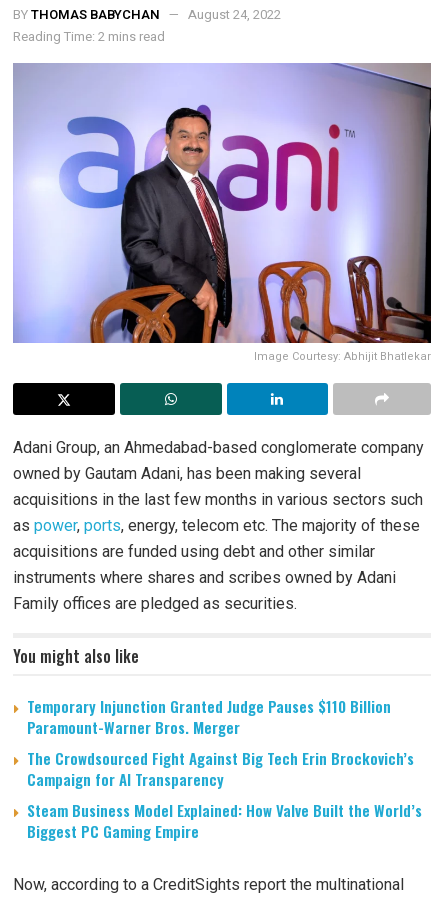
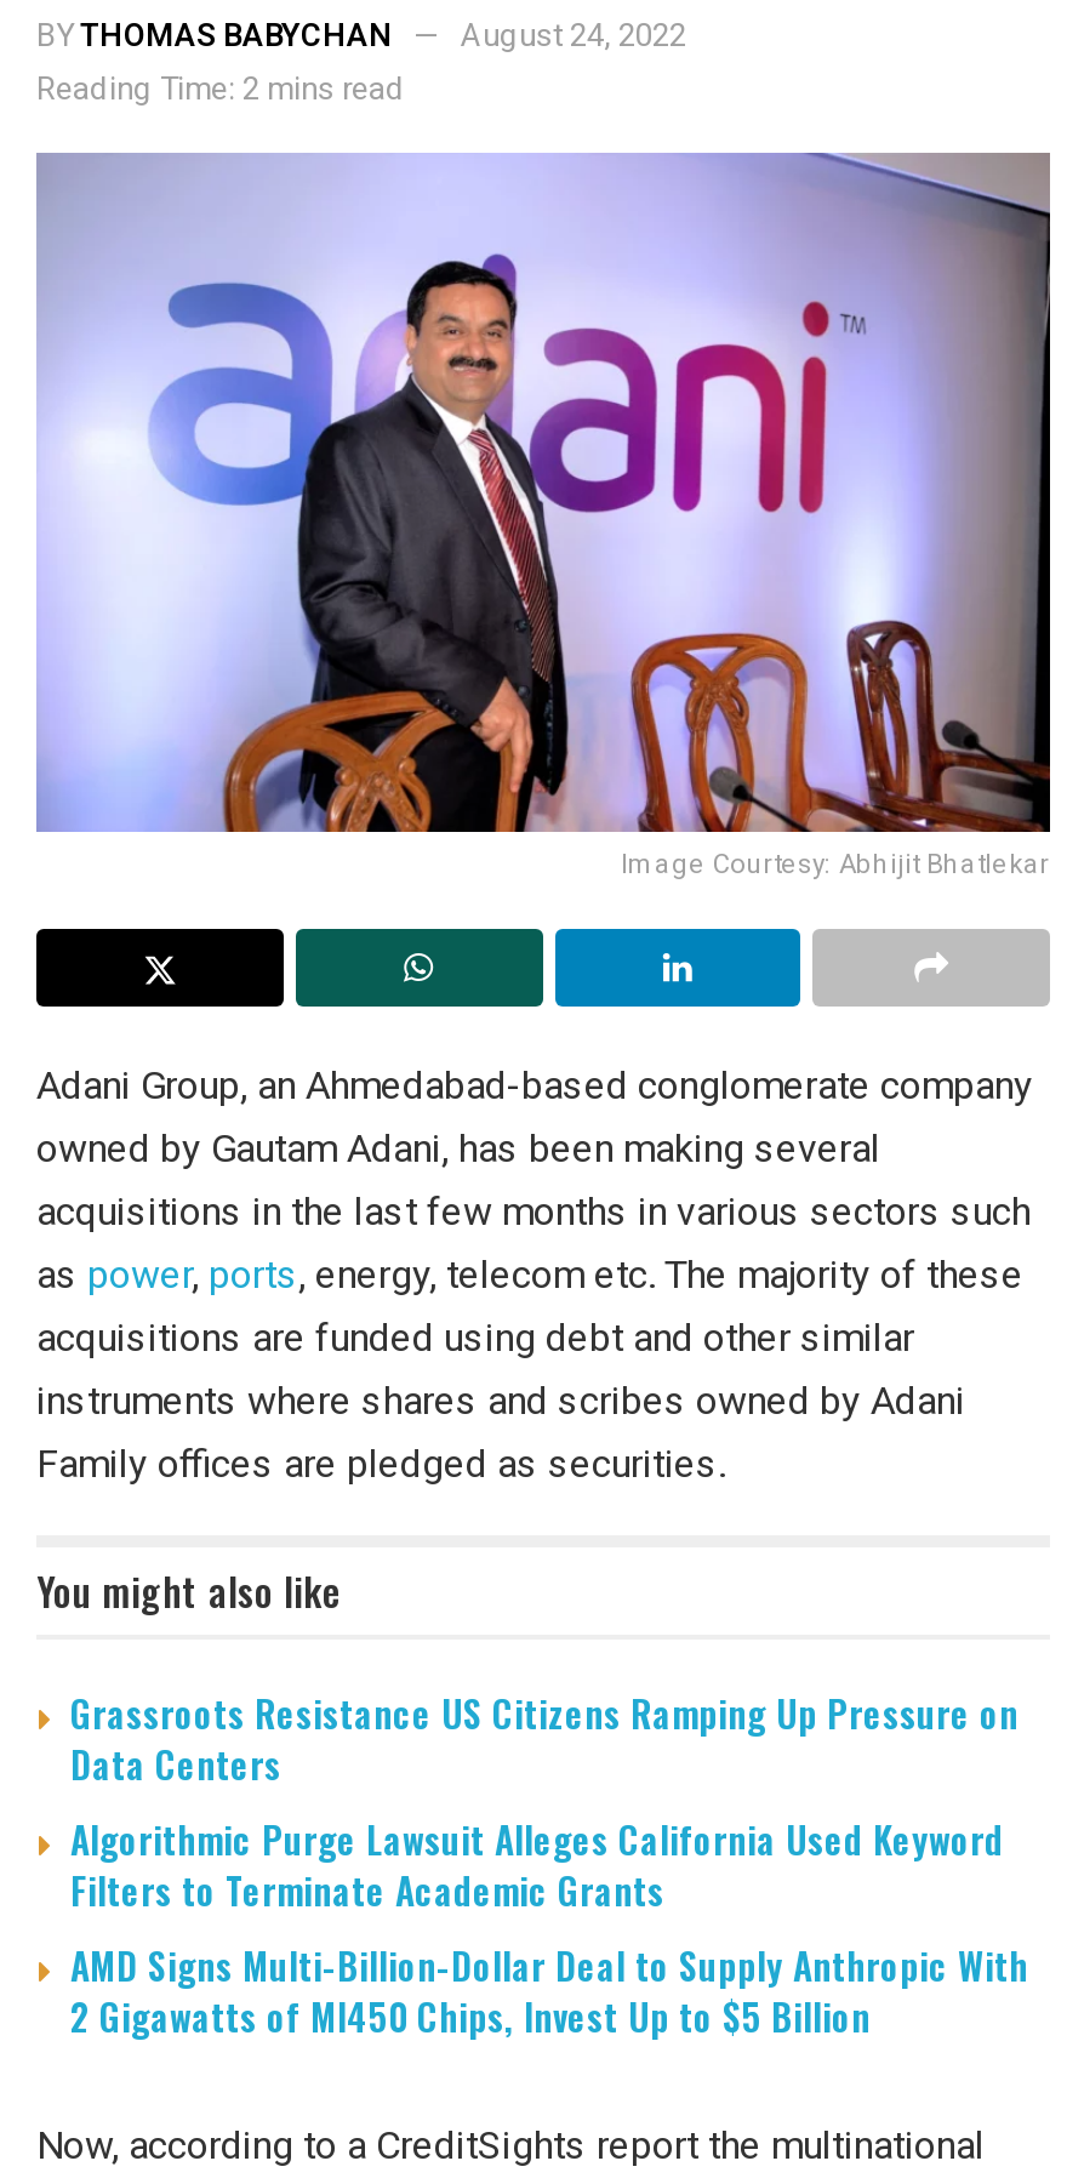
[27,695,422,842] Temporary Injunction Granted Judge Pauses $110 Billion | Paramount-Warner Bros. Merger | The Crowdsourced Fight Against Big Tech Erin Brockovich’s | Campaign for AI Transparency | Steam Business Model Explained: How Valve Built the World’s | Biggest PC Gaming Empire -> [70,1685,1028,2041] Grassroots Resistance US Citizens Ramping Up Pressure on | Data Centers | Algorithmic Purge Lawsuit Alleges California Used Keyword | Filters to Terminate Academic Grants | AMD Signs Multi-Billion-Dollar Deal to Supply Anthropic With | 2 Gigawatts of MI450 Chips, Invest Up to $5 Billion

